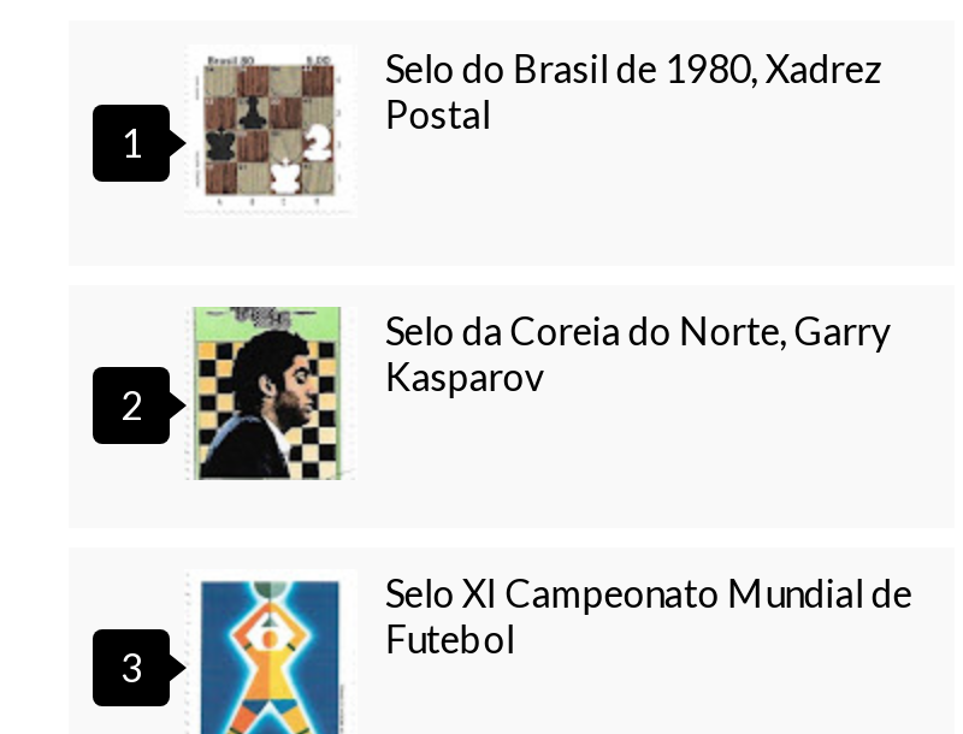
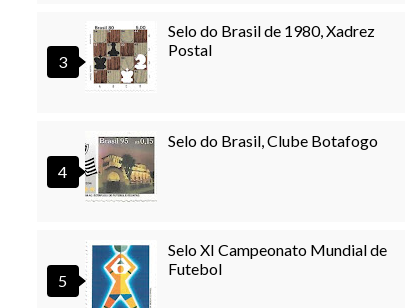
[184,306,891,481] [image] | Selo da Coreia do Norte, Garry | Kasparov -> [84,130,378,202] [image] | Selo do Brasil, Clube Botafogo

